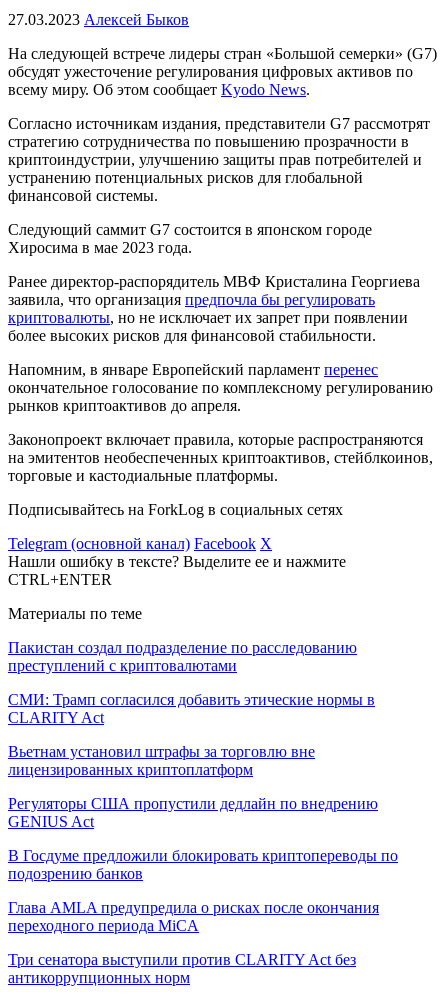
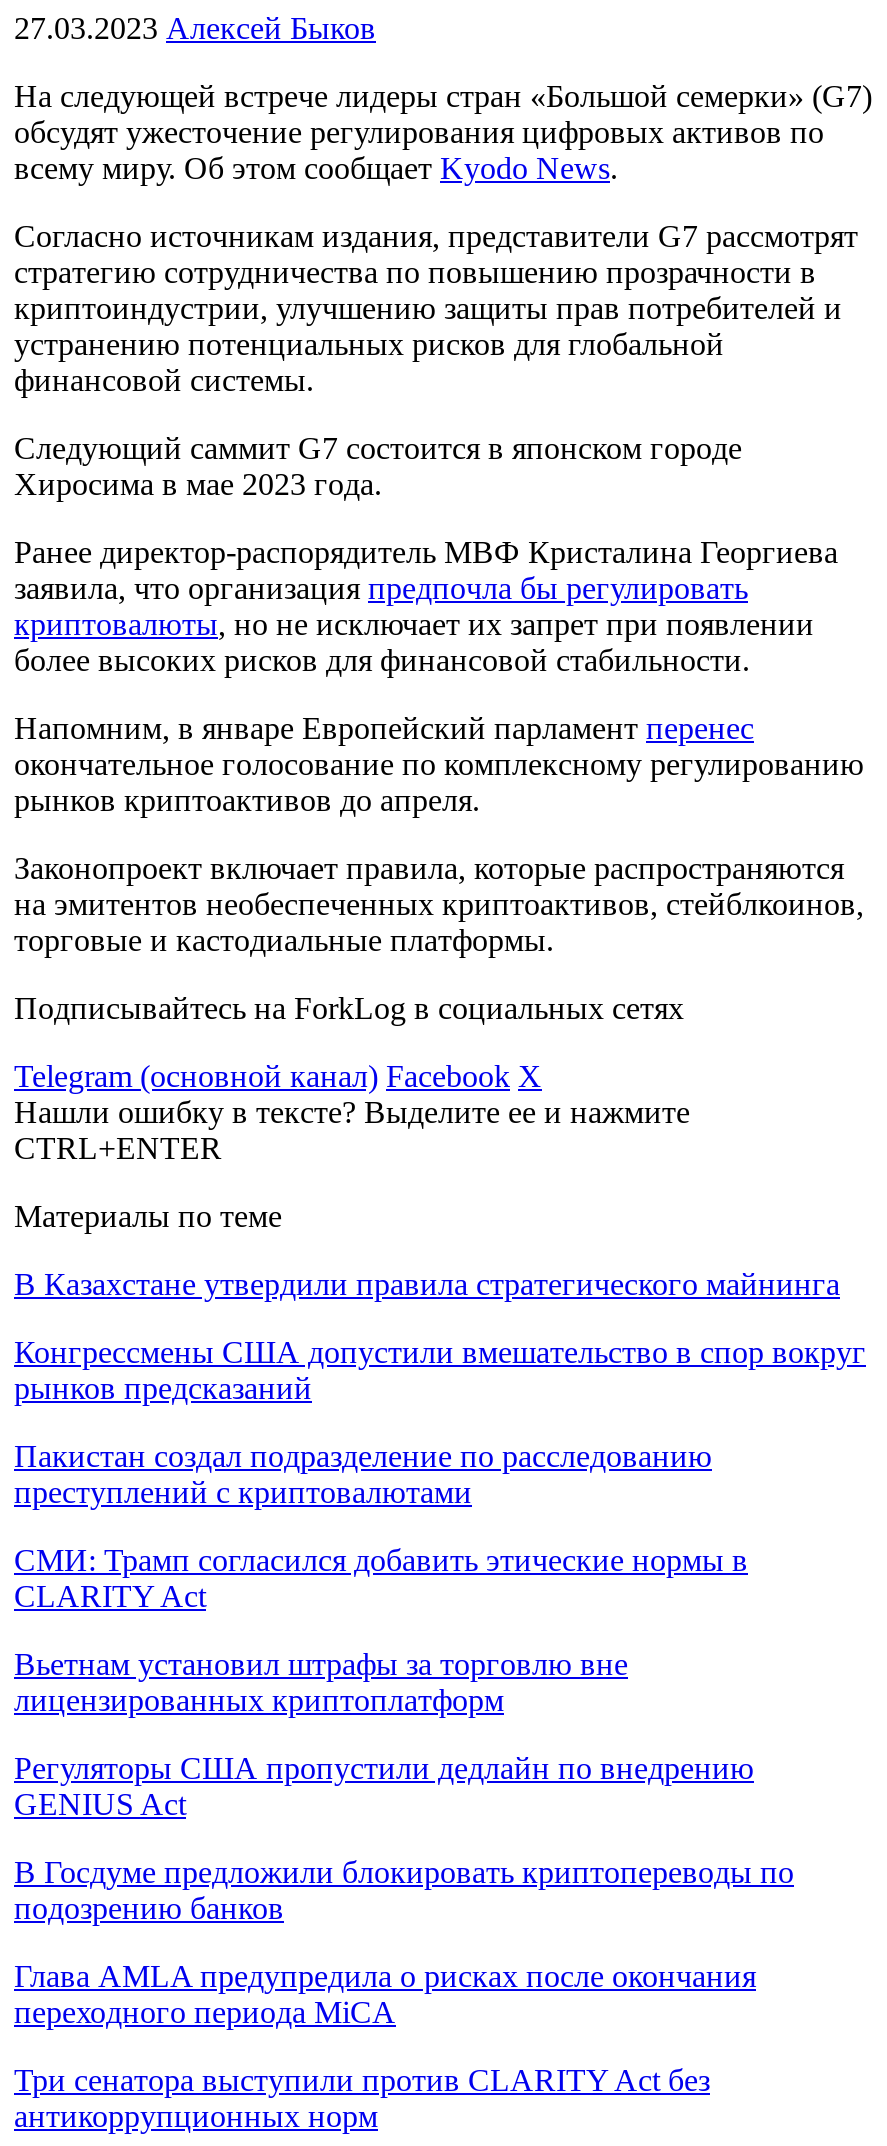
none -> [14,1267,866,1405] В Казахстане утвердили правила стратегического майнинга | Конгрессмены США допустили вмешательство в спор вокруг | рынков предсказаний

